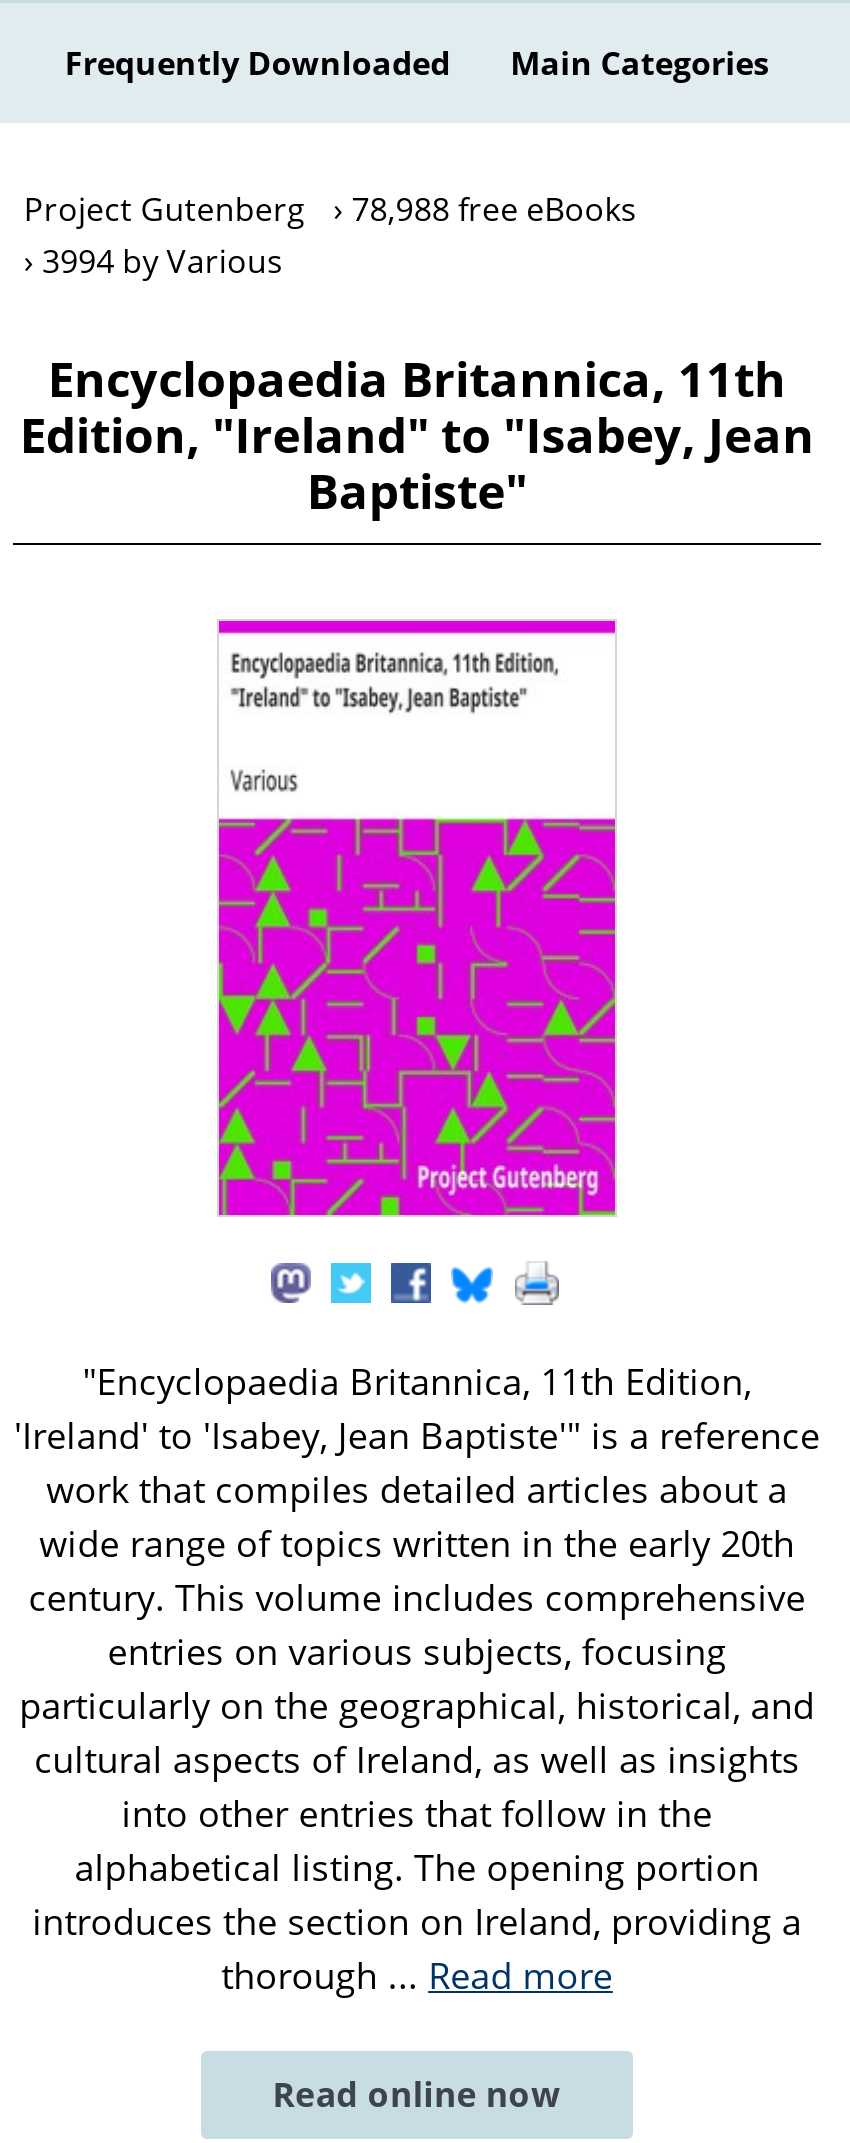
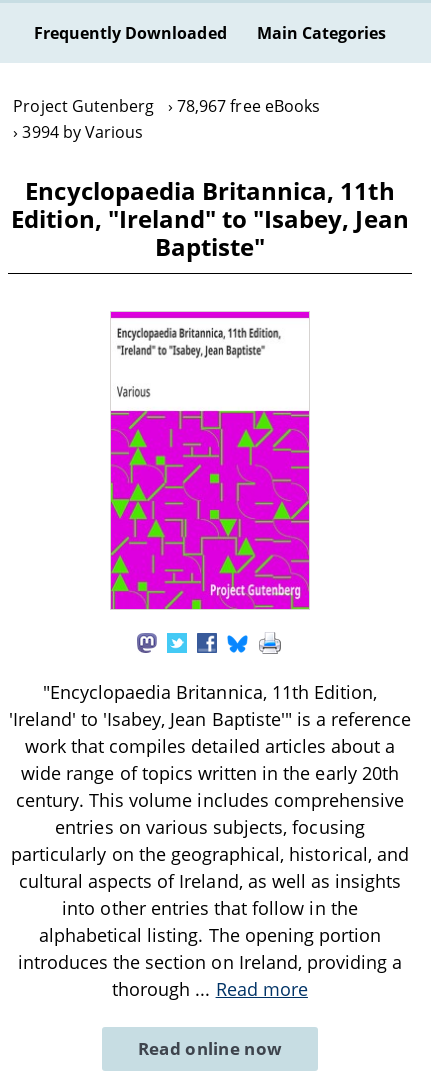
[24,187,637,231] Project Gutenberg 78,988 free eBooks -> [13,95,320,117] Project Gutenberg 78,967 free eBooks

